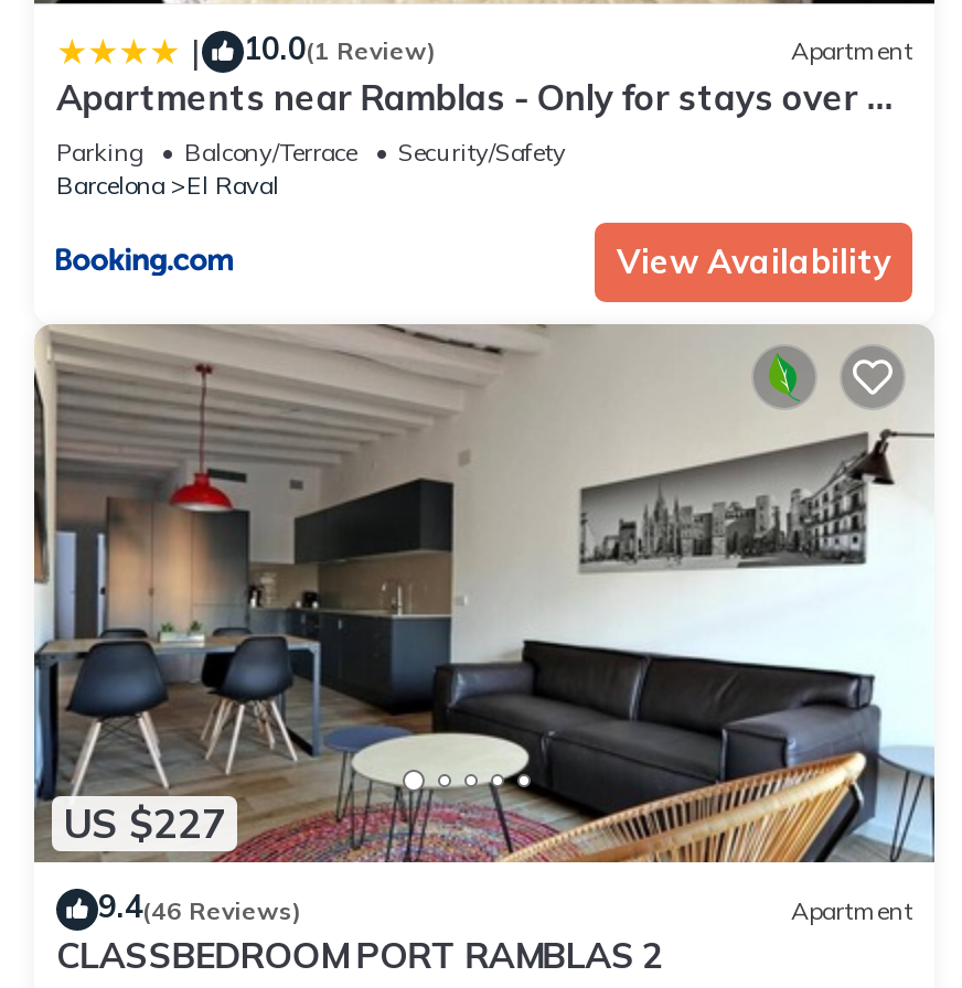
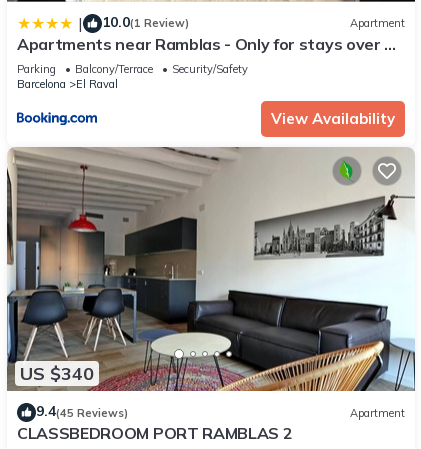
[63,798,226,849] US $227 -> [20,362,94,385] US $340
[98,887,301,927] 9.4(46 Reviews) -> [36,402,128,420] 9.4(45 Reviews)

